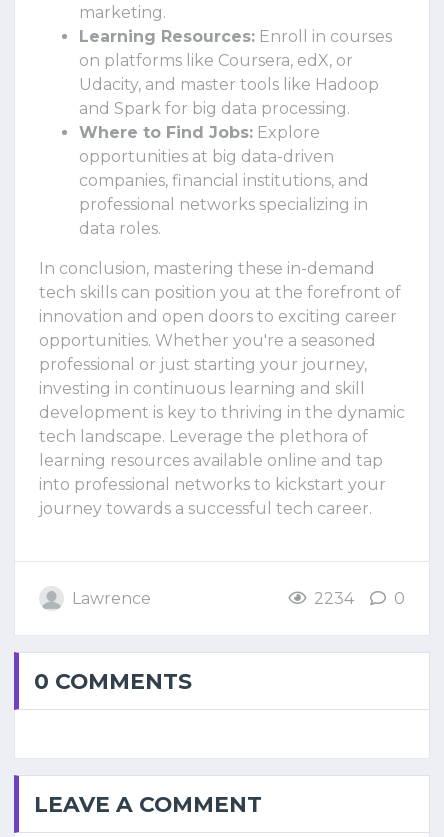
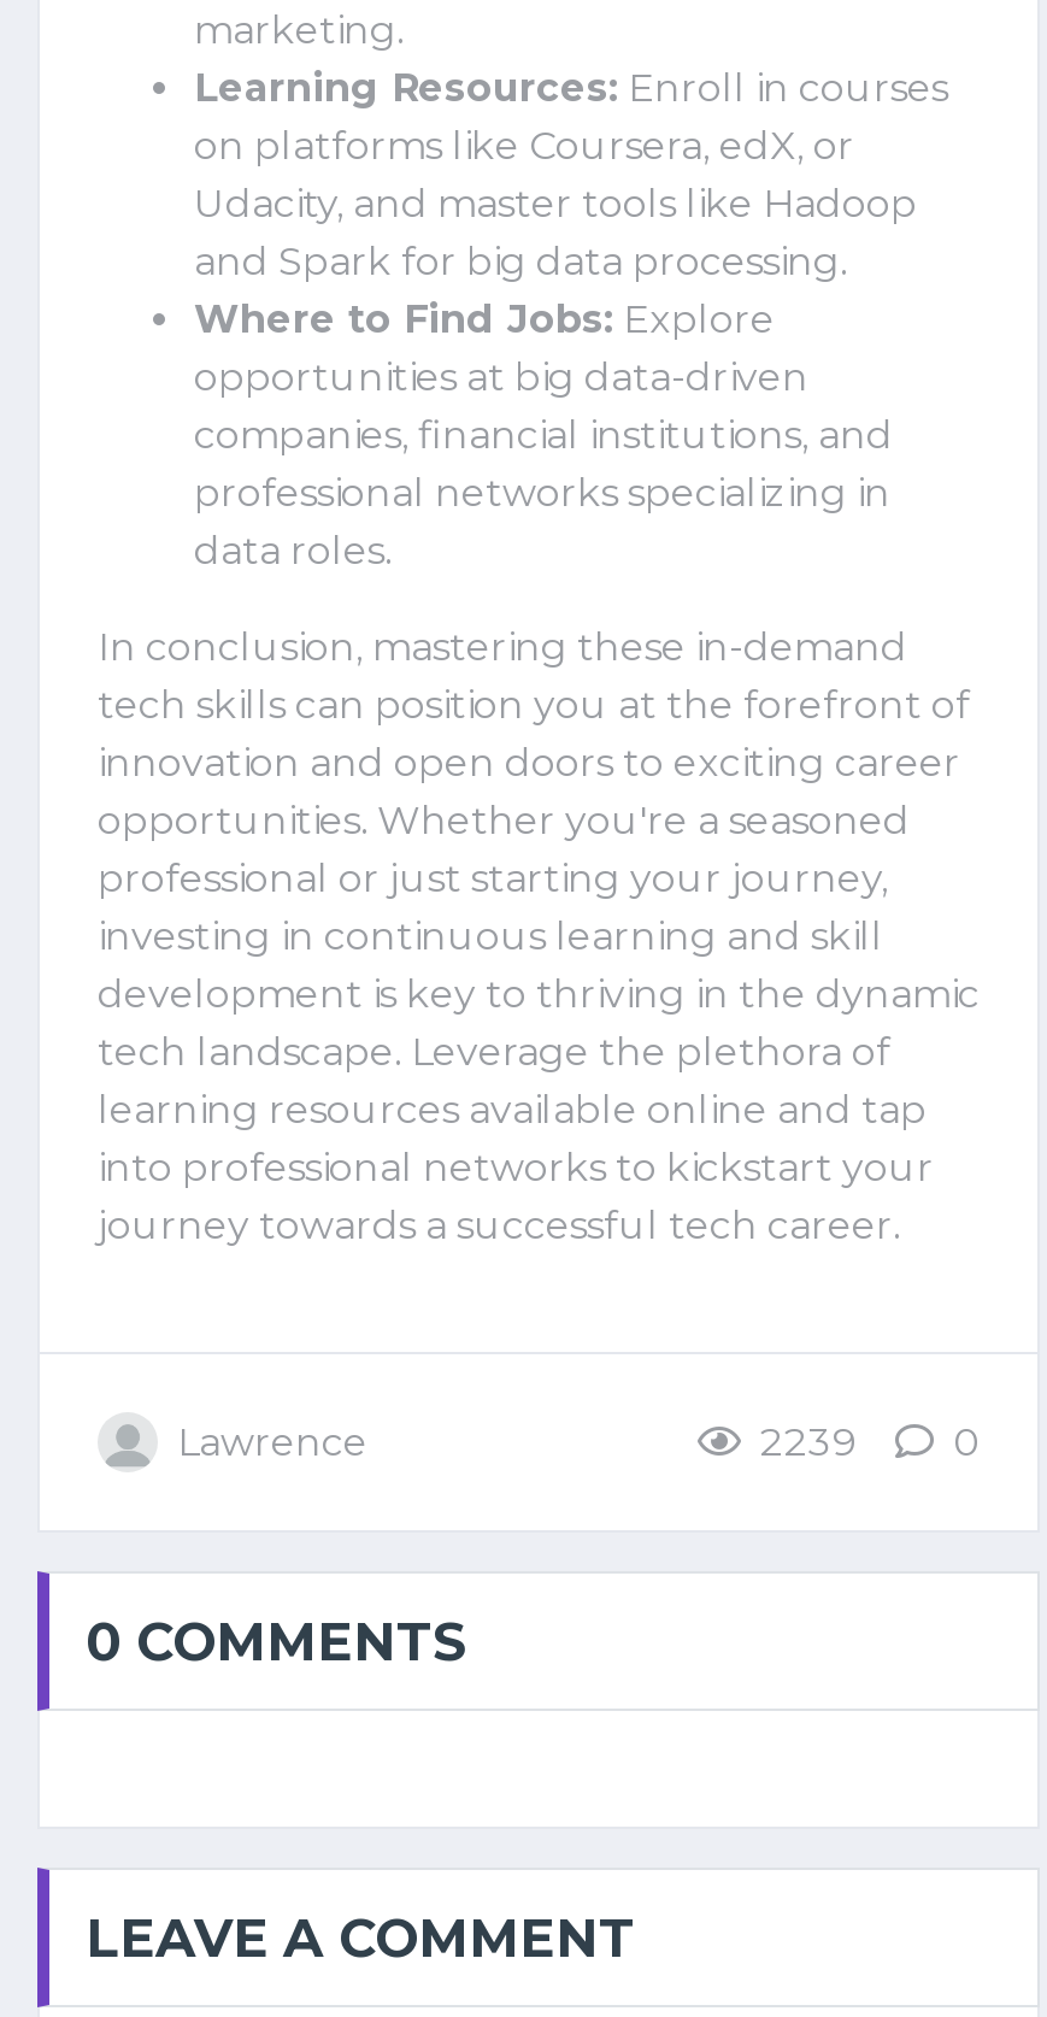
[314,589,354,608] 2234 -> [760,1419,857,1464] 2239

